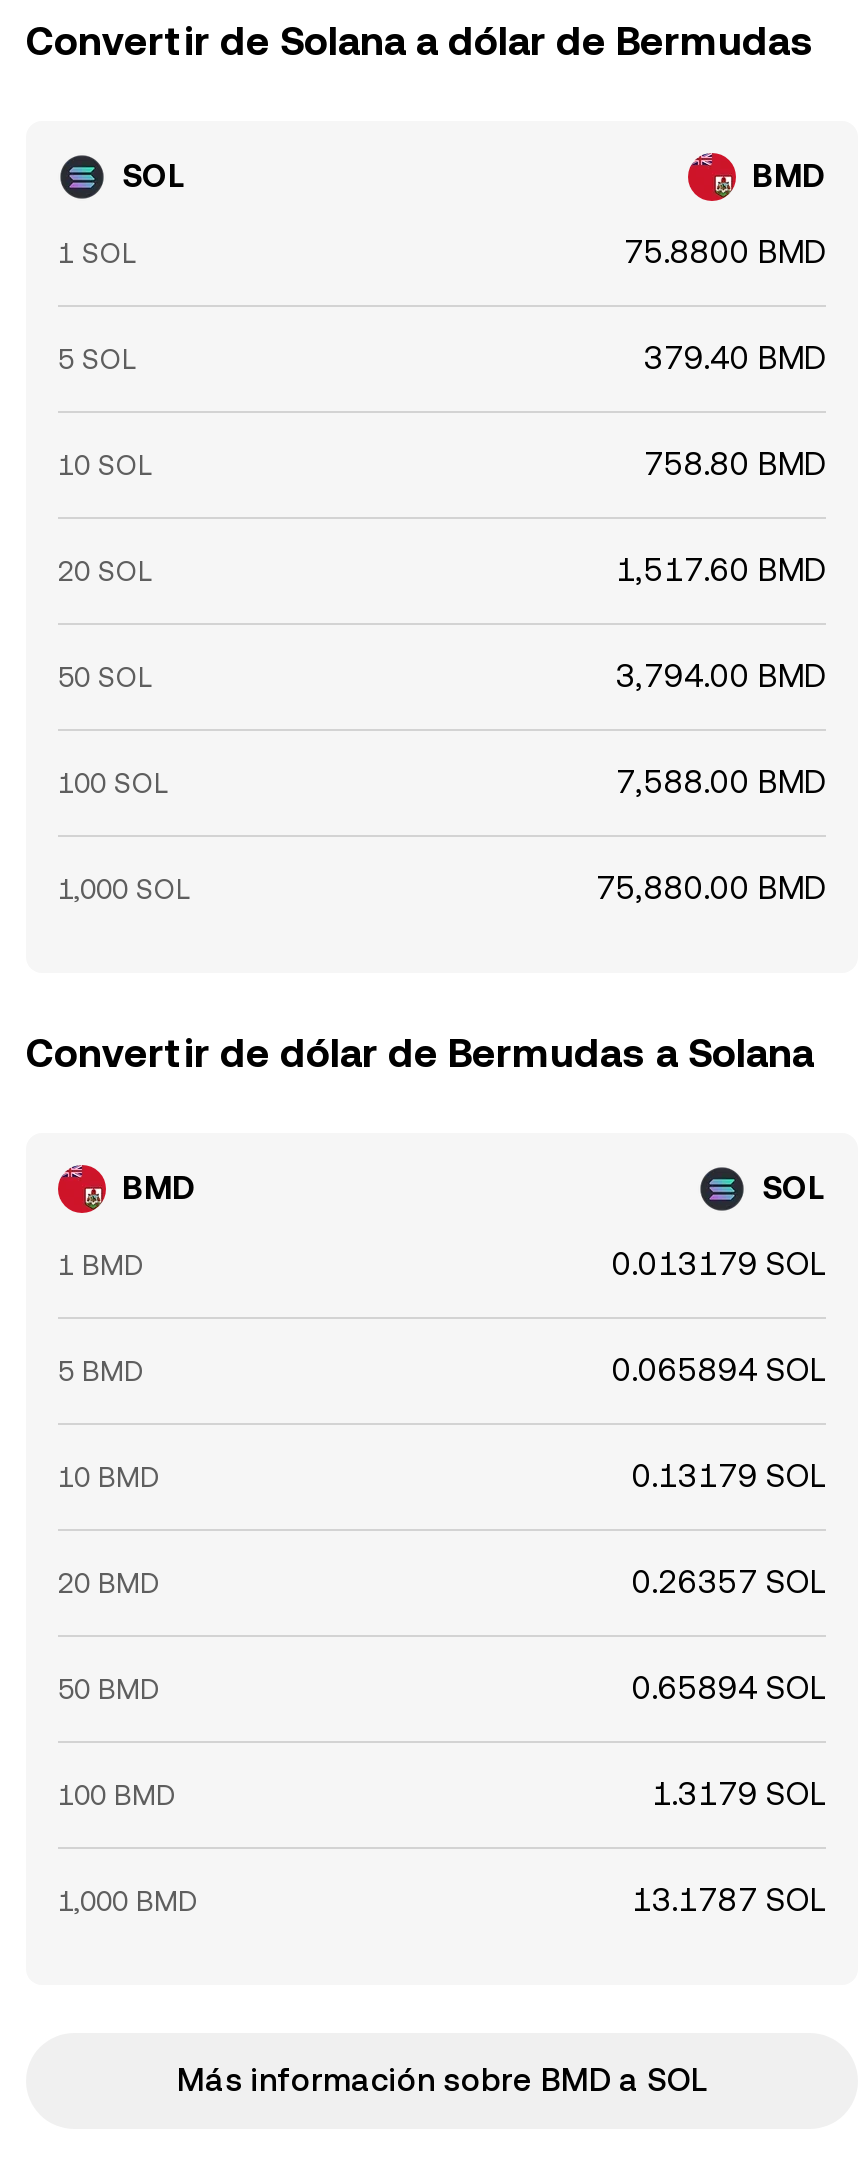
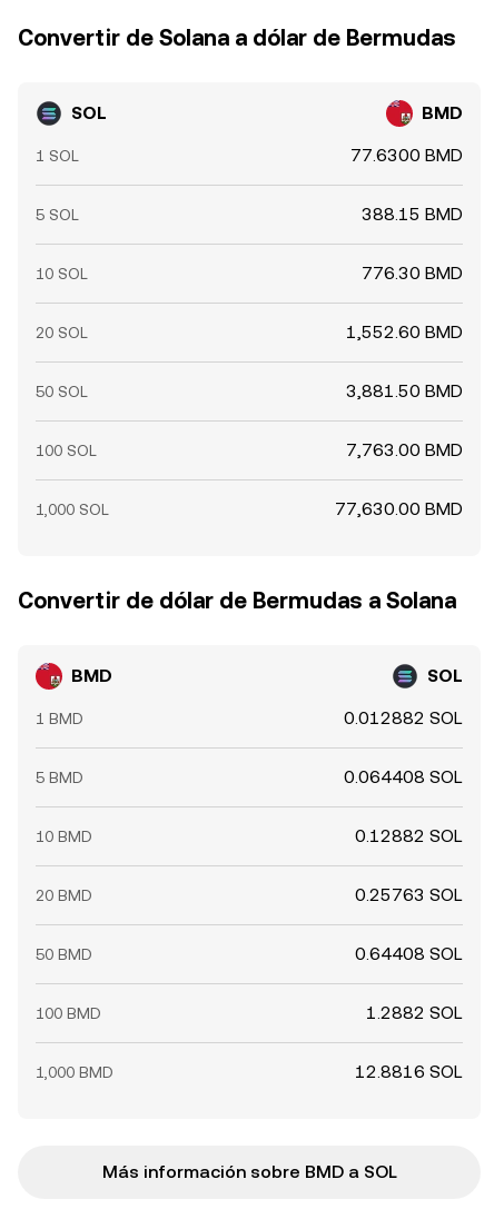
[624,233,826,271] 75.8800 BMD -> [350,145,463,166] 77.6300 BMD
[644,339,826,377] 379.40 BMD -> [362,204,463,225] 388.15 BMD
[644,445,826,483] 758.80 BMD -> [362,262,463,284] 776.30 BMD
[616,551,826,589] 1,517.60 BMD -> [346,321,463,343] 1,552.60 BMD
[616,657,826,695] 3,794.00 BMD -> [346,380,463,402] 3,881.50 BMD
[616,763,826,801] 7,588.00 BMD -> [346,439,463,460] 7,763.00 BMD
[596,869,826,907] 75,880.00 BMD -> [335,498,463,519] 77,630.00 BMD
[612,1245,826,1283] 0.013179 SOL -> [344,707,463,729] 0.012882 SOL
[612,1351,826,1389] 0.065894 SOL -> [344,766,463,787] 0.064408 SOL
[632,1457,826,1495] 0.13179 SOL -> [355,825,463,846] 0.12882 SOL
[632,1563,826,1601] 0.26357 SOL -> [355,884,463,905] 0.25763 SOL
[632,1669,826,1707] 0.65894 SOL -> [355,943,463,964] 0.64408 SOL
[652,1775,826,1813] 1.3179 SOL -> [366,1002,463,1023] 1.2882 SOL
[632,1881,826,1919] 13.1787 SOL -> [355,1061,463,1082] 12.8816 SOL

